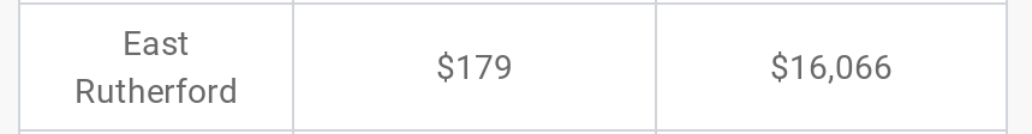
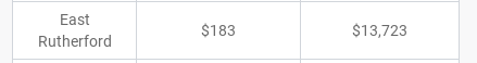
[436,48,513,86] $179 -> [201,22,236,39] $183
[770,48,893,86] $16,066 -> [352,22,407,39] $13,723

